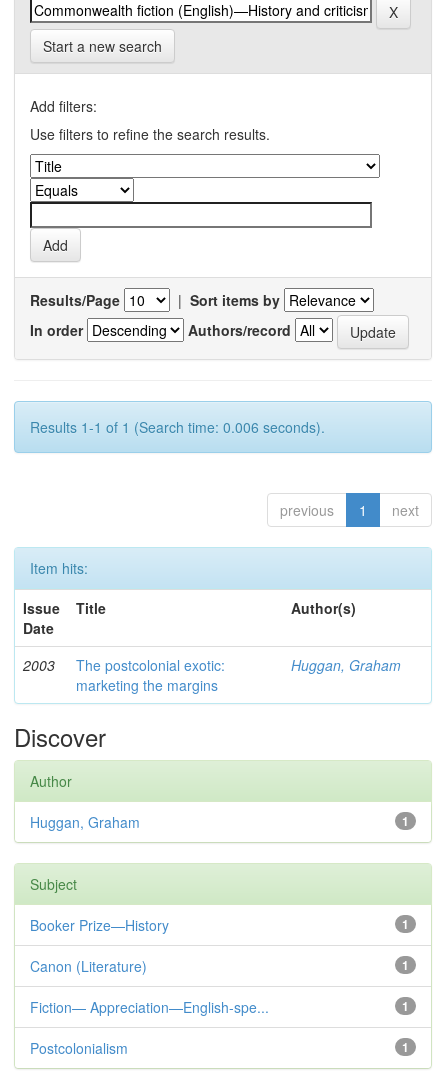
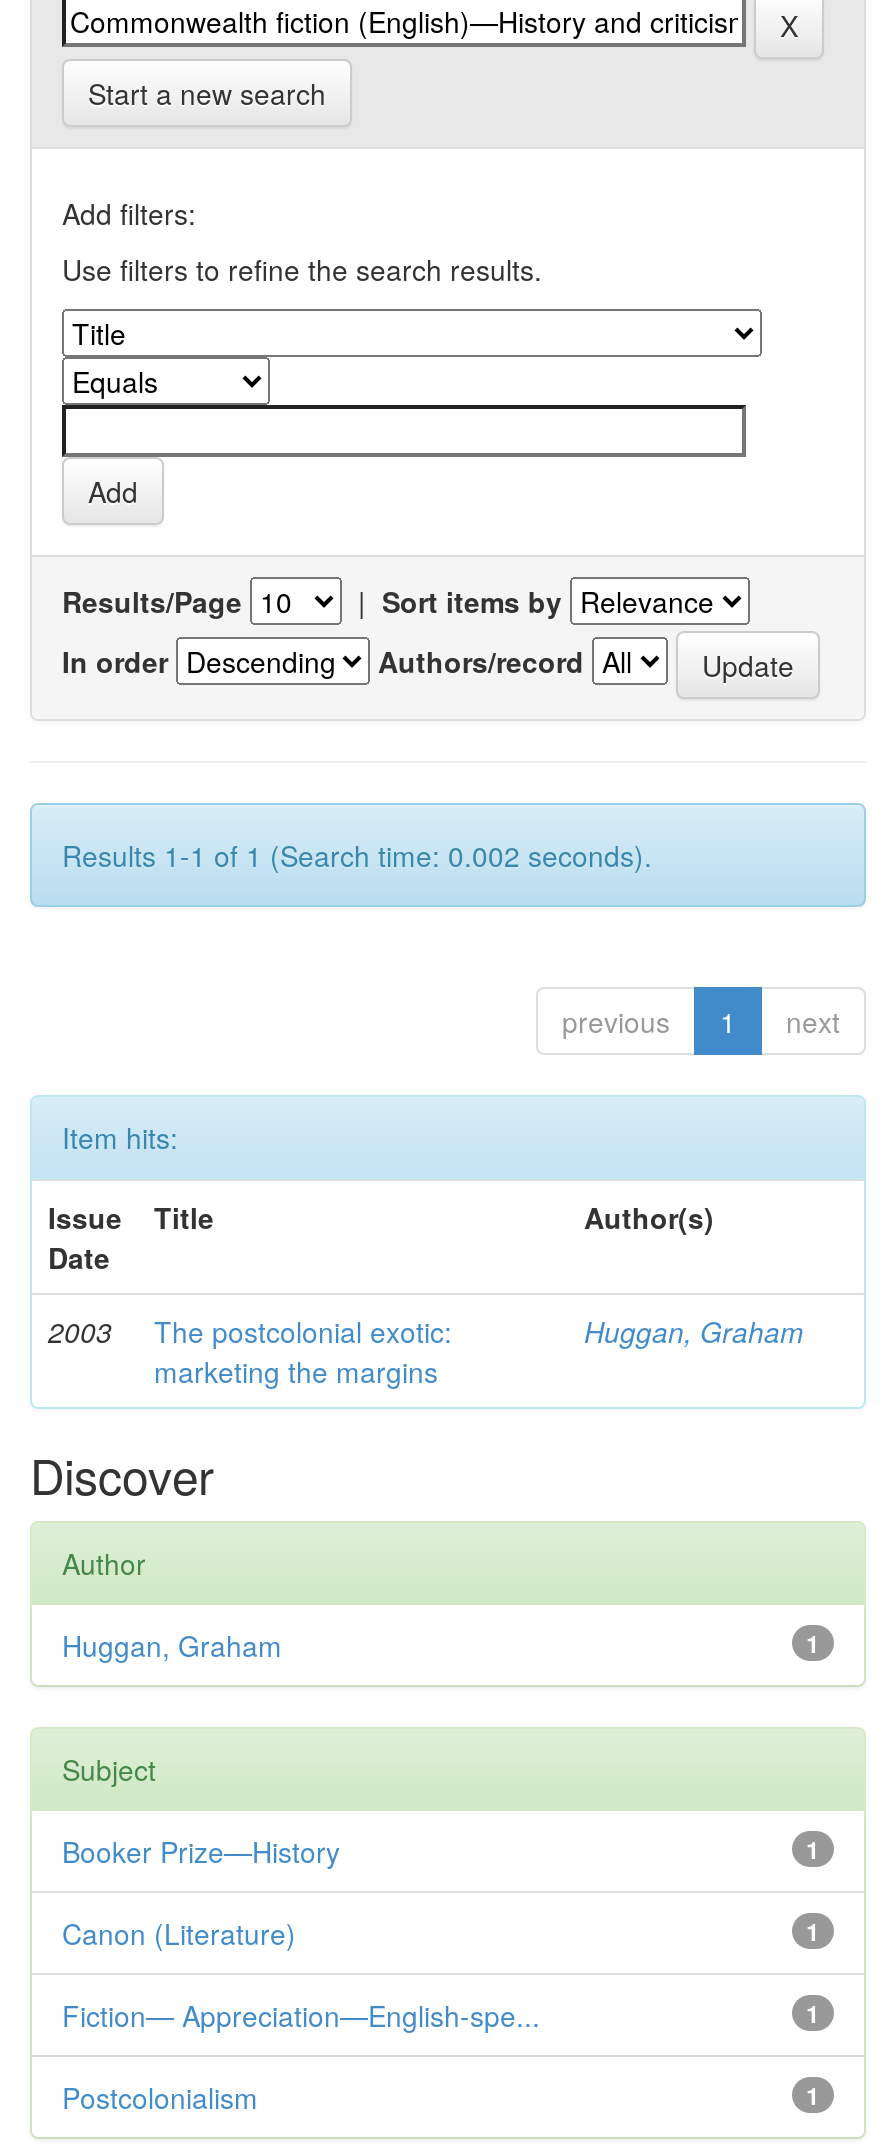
[30,417,325,437] Results 1-1 of 1 (Search time: 0.006 seconds). -> [62,835,652,875] Results 1-1 of 1 (Search time: 0.002 seconds).

